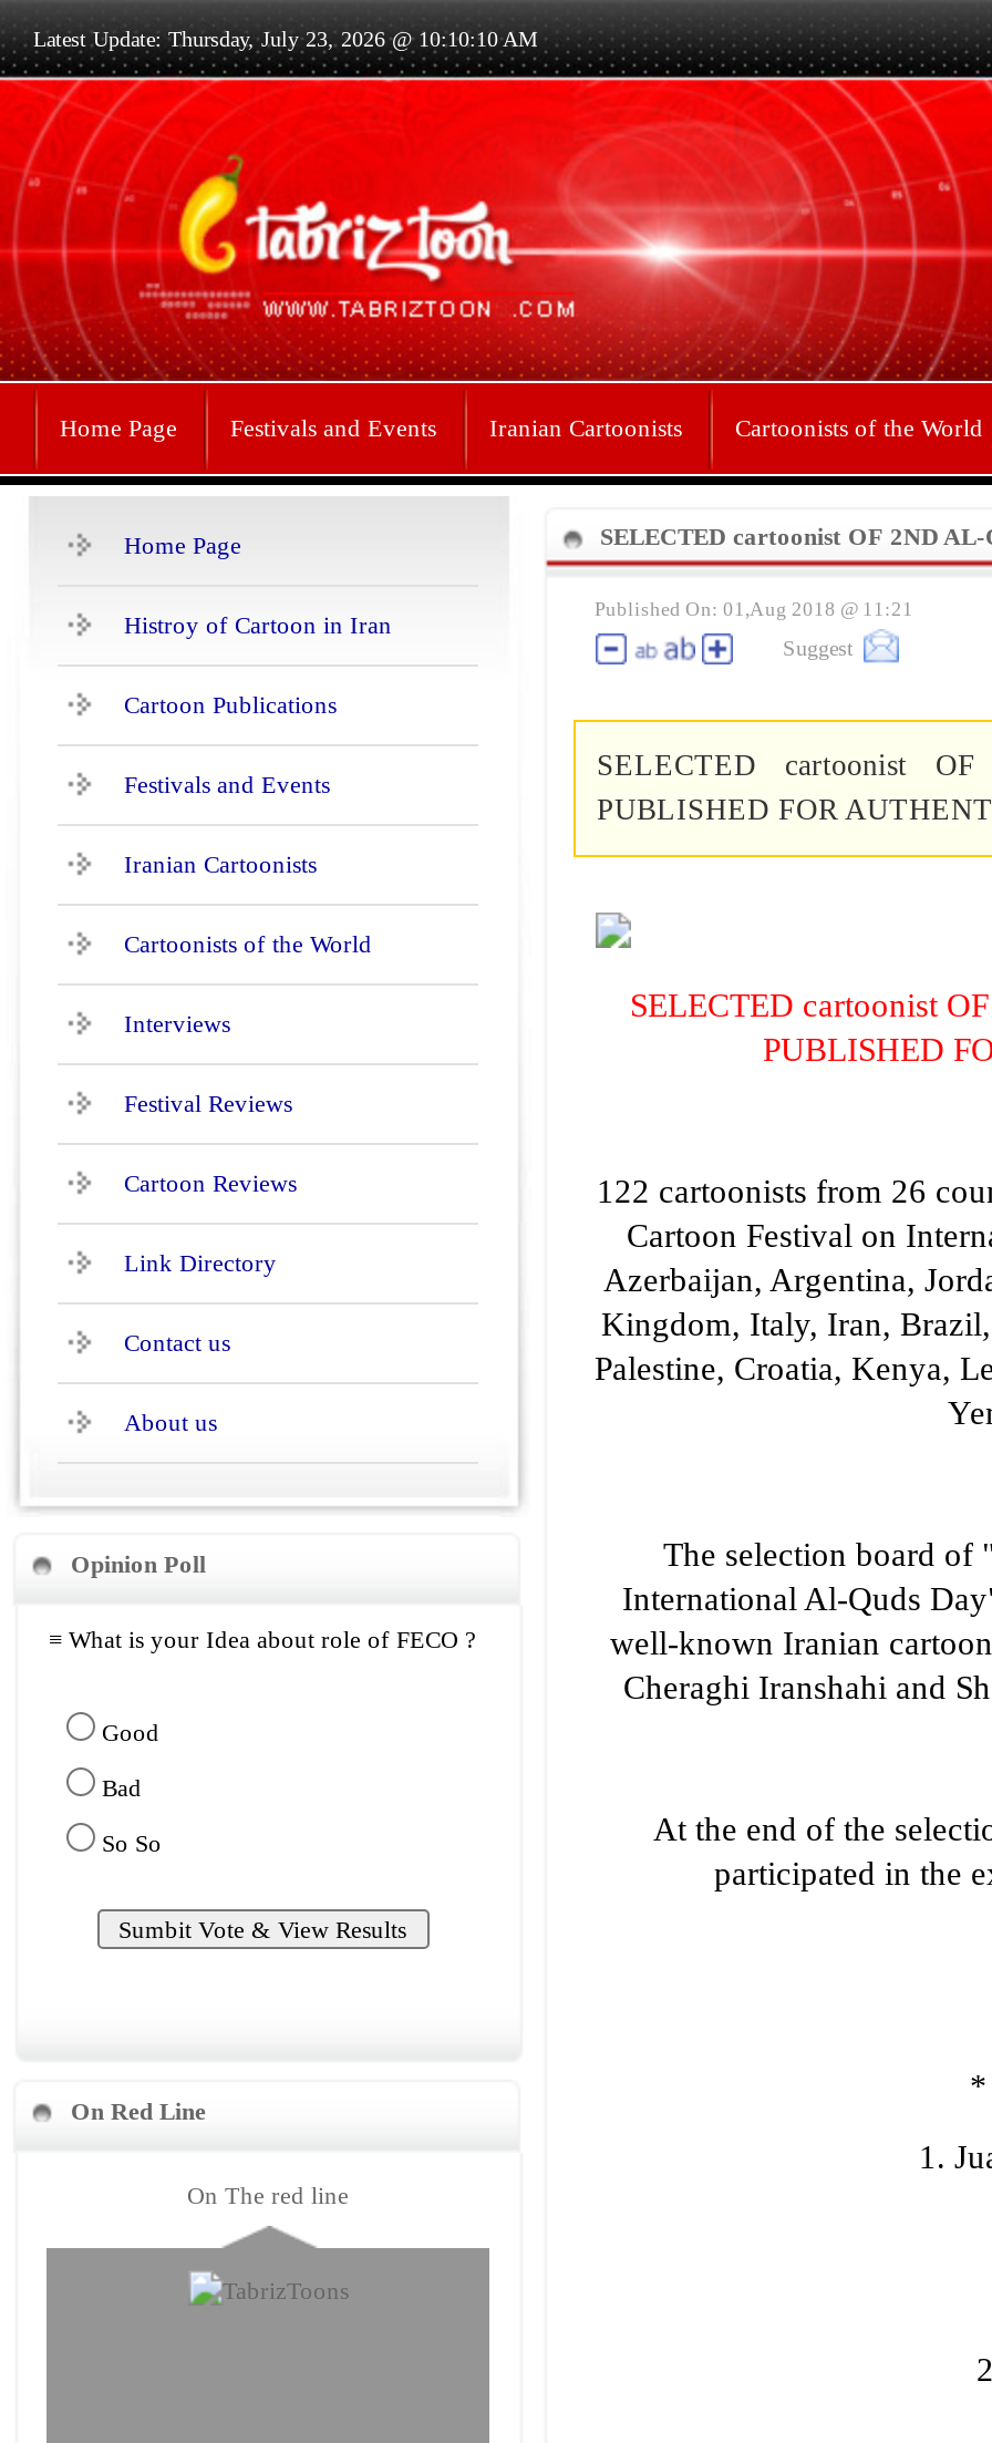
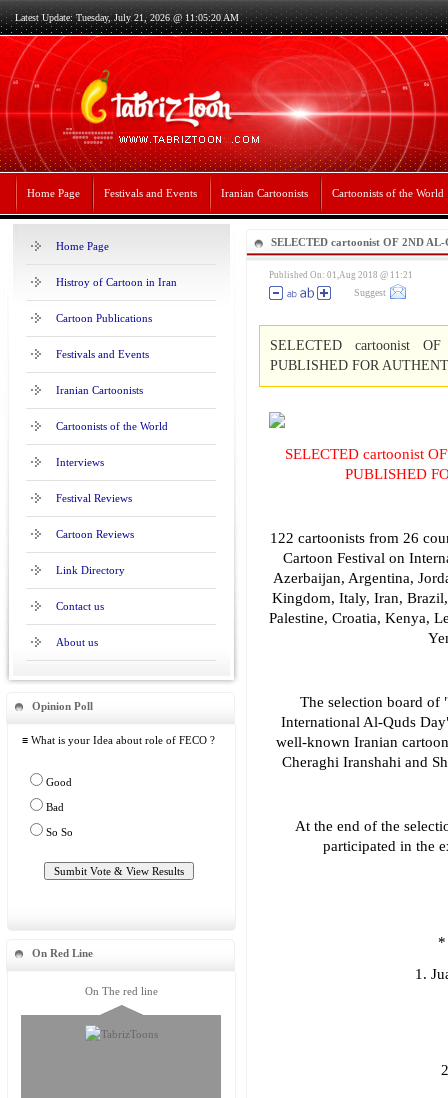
[33,27,538,51] Latest Update: Thursday, July 23, 2026 @ 10:10:10 AM -> [15,12,239,23] Latest Update: Tuesday, July 21, 2026 @ 11:05:20 AM

